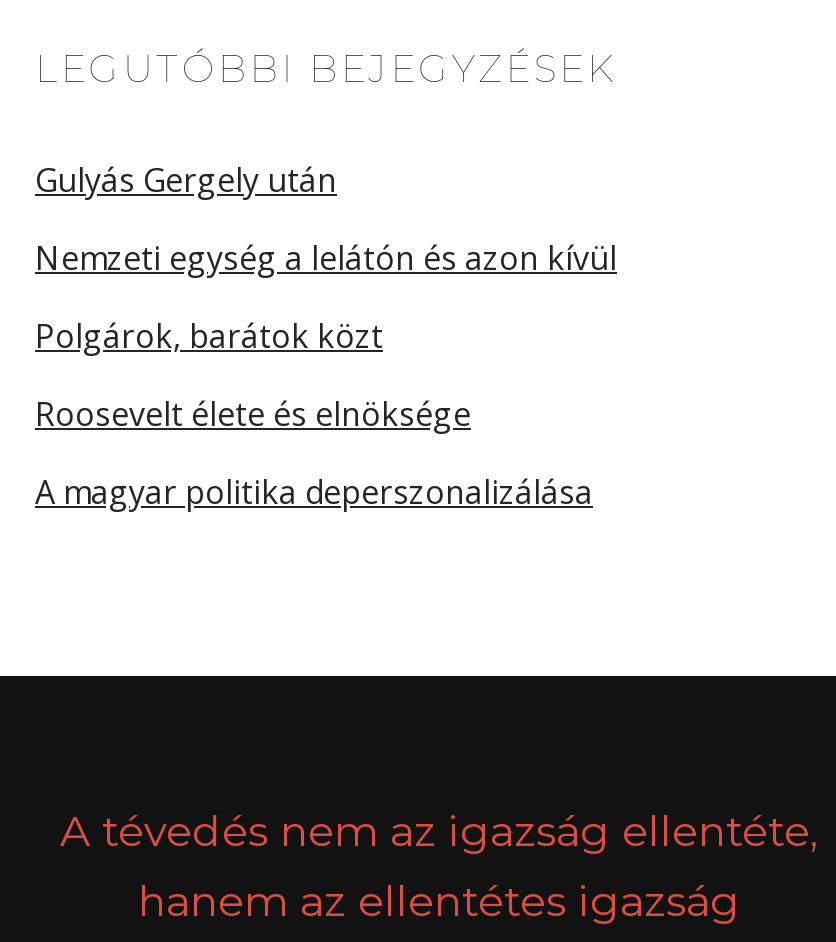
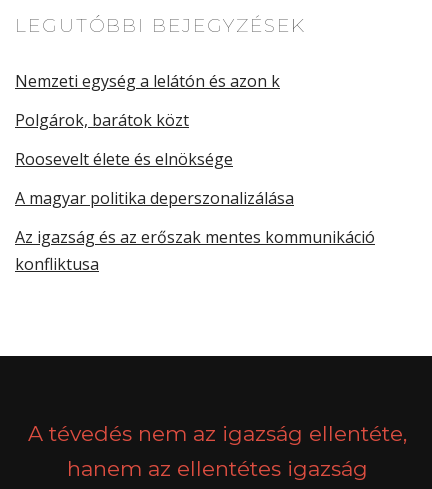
[35,158,617,280] Gulyás Gergely után | Nemzeti egység a lelátón és azon kívül -> [15,70,280,92] Nemzeti egység a lelátón és azon k
moved [35,314,593,514] -> [15,109,294,209]: Polgárok, barátok közt | Roosevelt élete és elnöksége | A magyar politika deperszonalizálása
none -> [15,226,375,275] Az igazság és az erőszak mentes kommunikáció | konfliktusa

